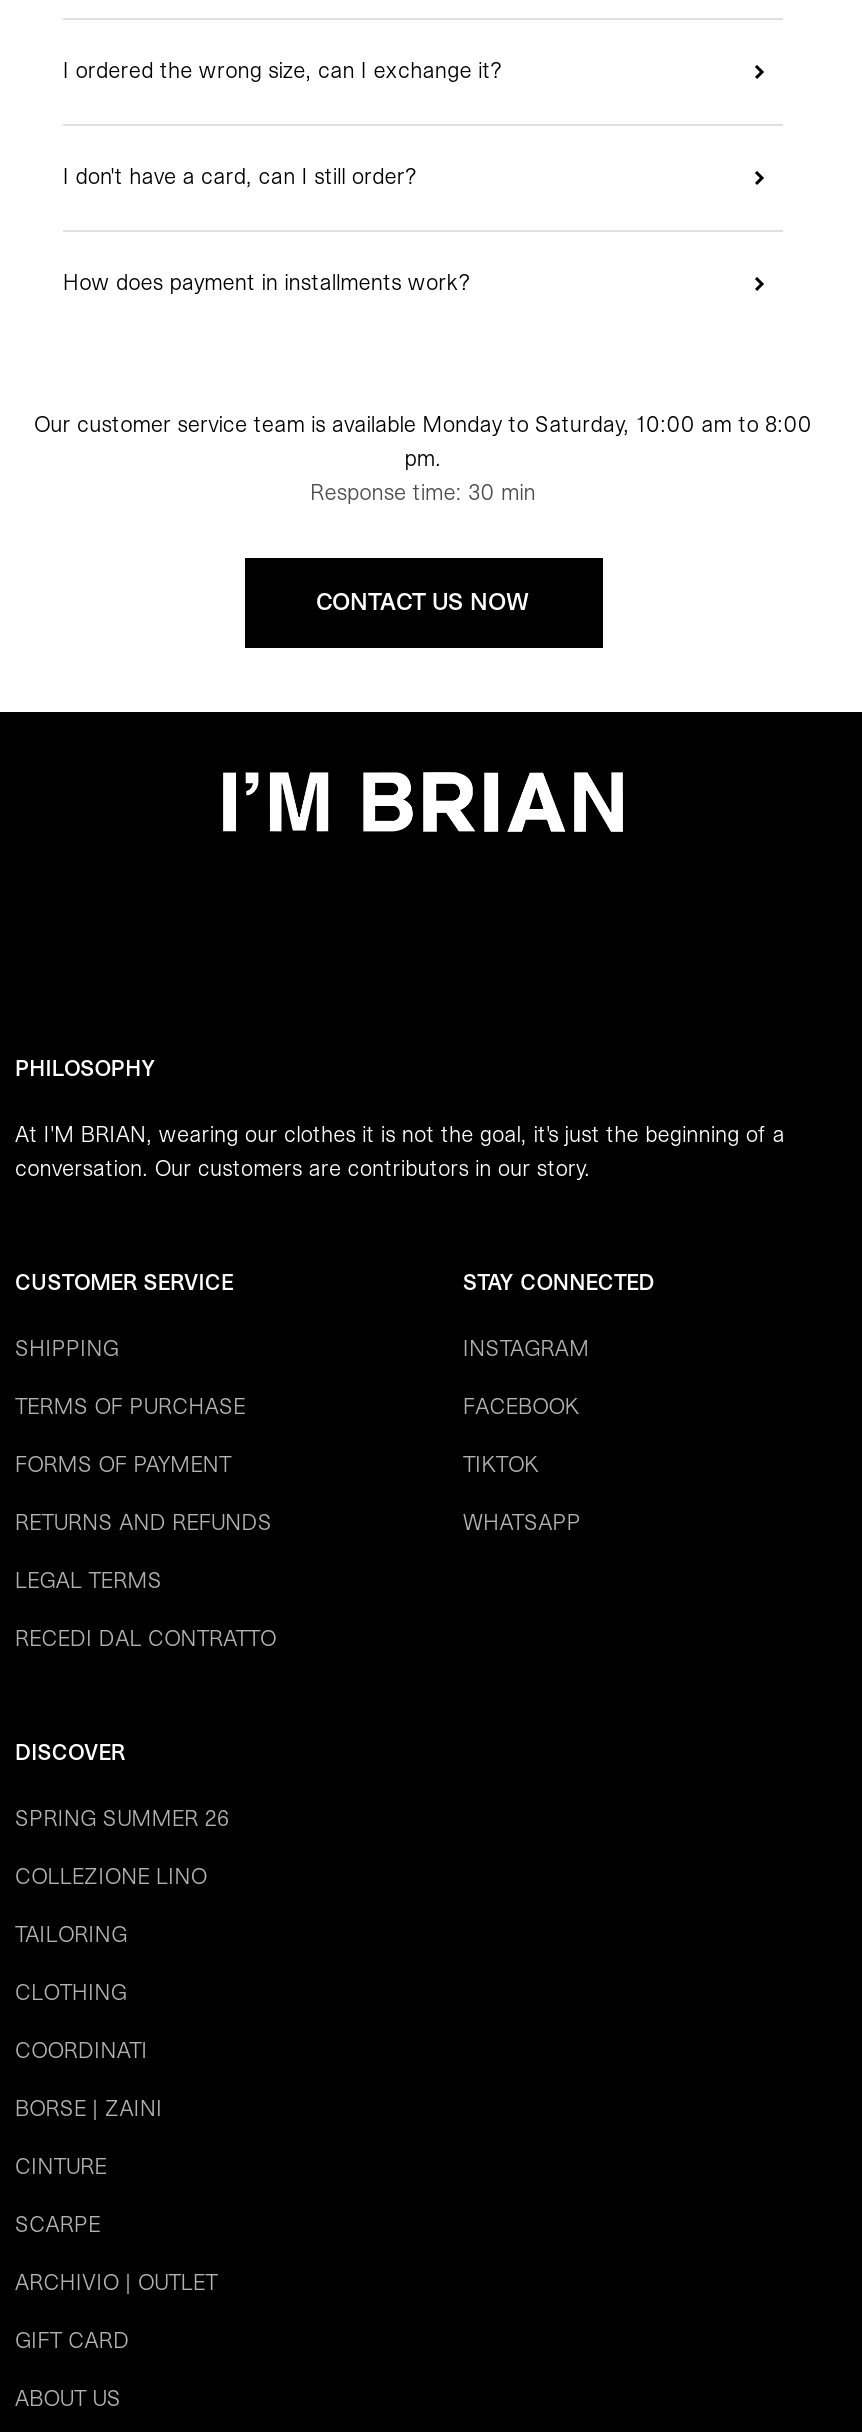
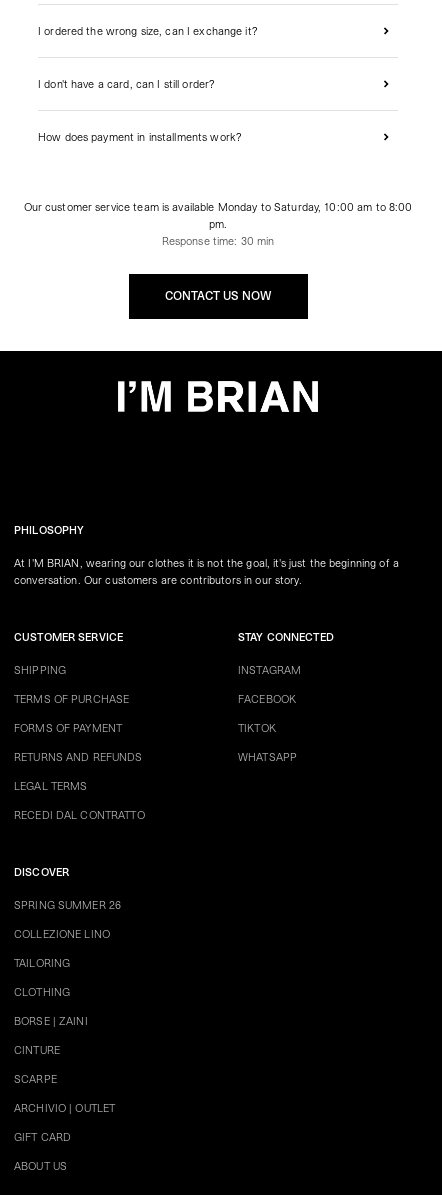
[15,2036,148,2066] COORDINATI -> none

